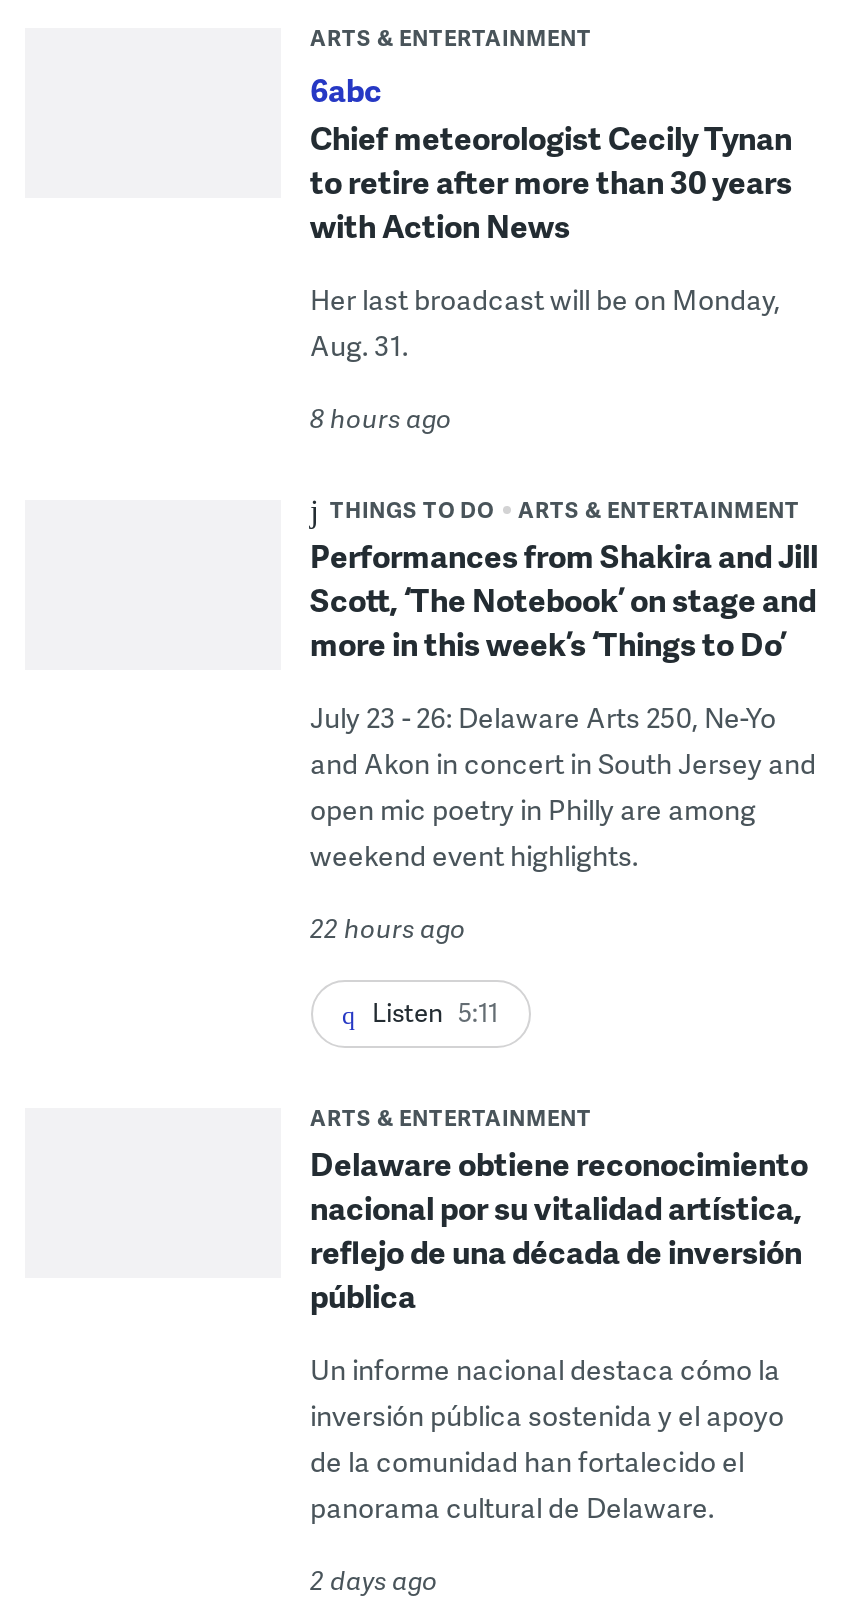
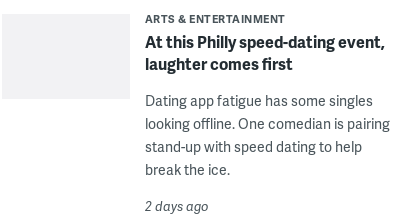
[310,66,818,1526] 6abc | Chief meteorologist Cecily Tynan | to retire after more than 30 years | with Action News | Her last broadcast will be on Monday, | Aug. 31. | 8 hours ago | THINGS TO DO | ARTS & ENTERTAINMENT | Performances from Shakira and Jill | Scott, ‘The Notebook’ on stage and | more in this week’s ‘Things to Do’ | July 23 - 26: Delaware Arts 250, Ne-Yo | and Akon in concert in South Jersey and | open mic poetry in Philly are among | weekend event highlights. | 22 hours ago | Listen 5:11 | ARTS & ENTERTAINMENT | Delaware obtiene reconocimiento | nacional por su vitalidad artística, | reflejo de una década de inversión | pública | Un informe nacional destaca cómo la | inversión pública sostenida y el apoyo | de la comunidad han fortalecido el | panorama cultural de Delaware. -> [144,30,389,179] At this Philly speed-dating event, | laughter comes first | Dating app fatigue has some singles | looking offline. One comedian is pairing | stand-up with speed dating to help | break the ice.

